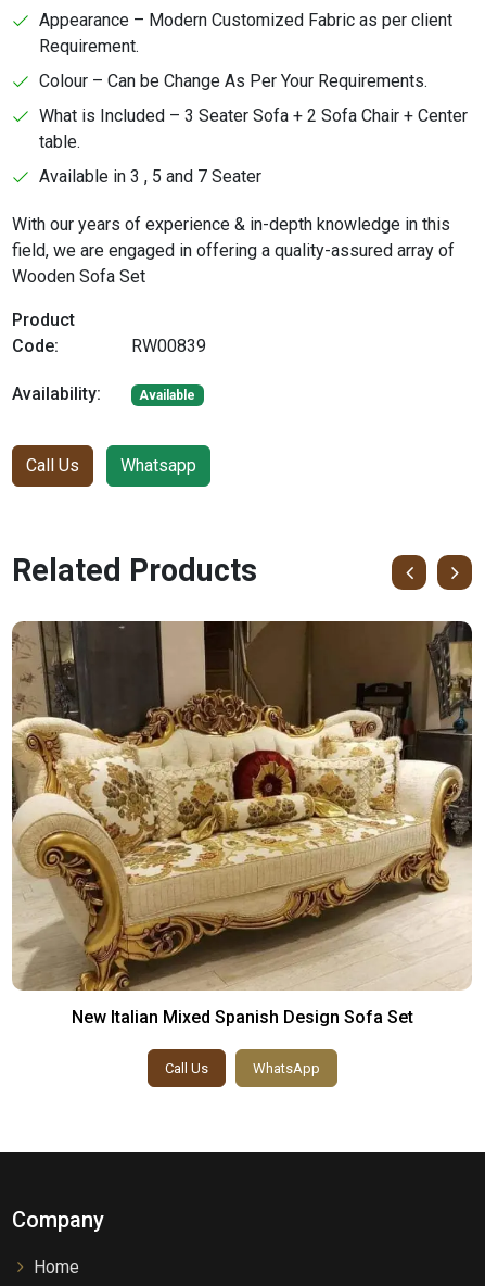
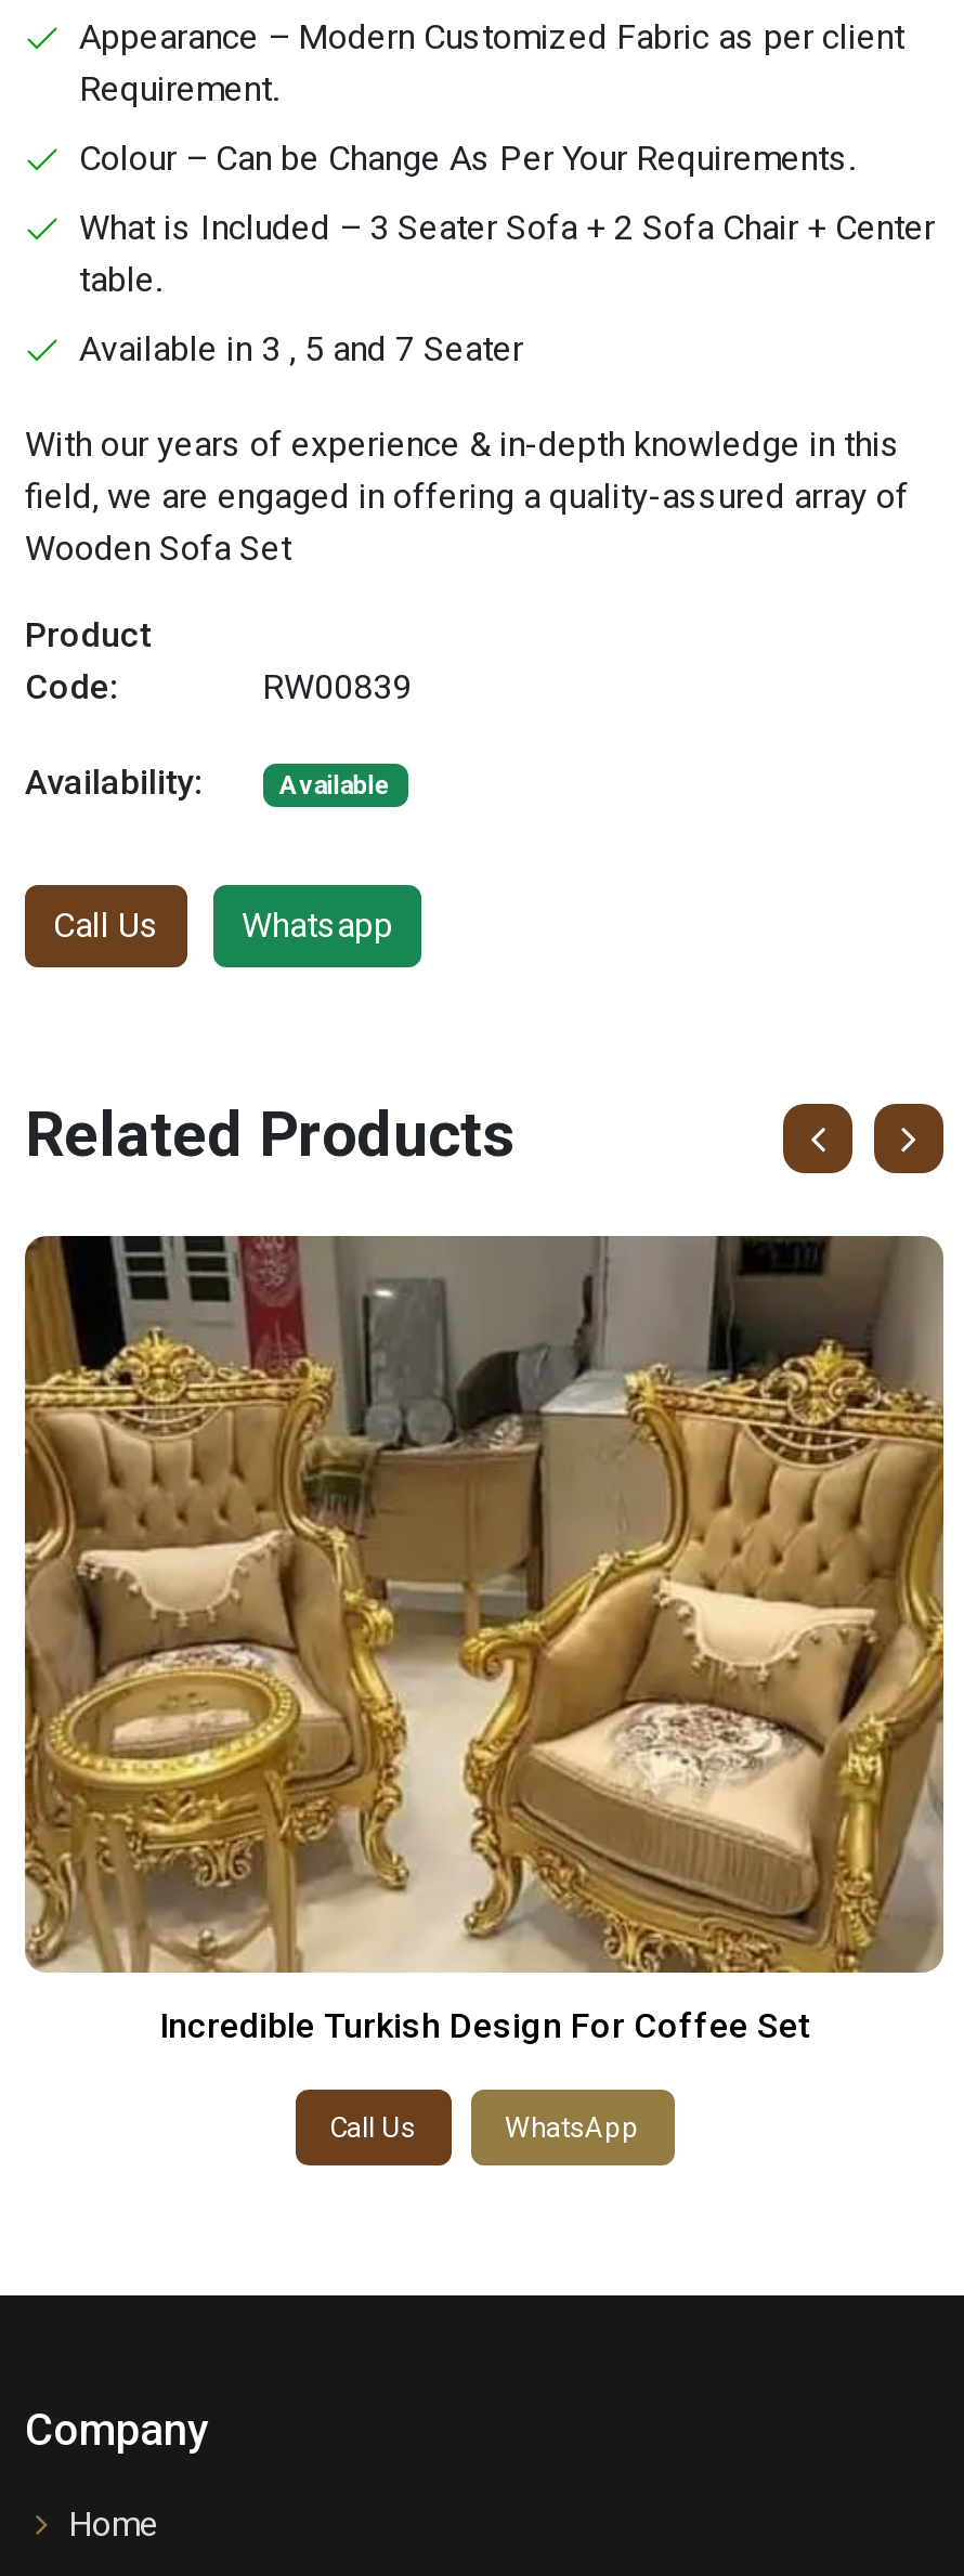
[11,620,473,1027] [image] | New Italian Mixed Spanish Design Sofa Set -> [23,1234,946,2046] [image] | Incredible Turkish Design For Coffee Set

